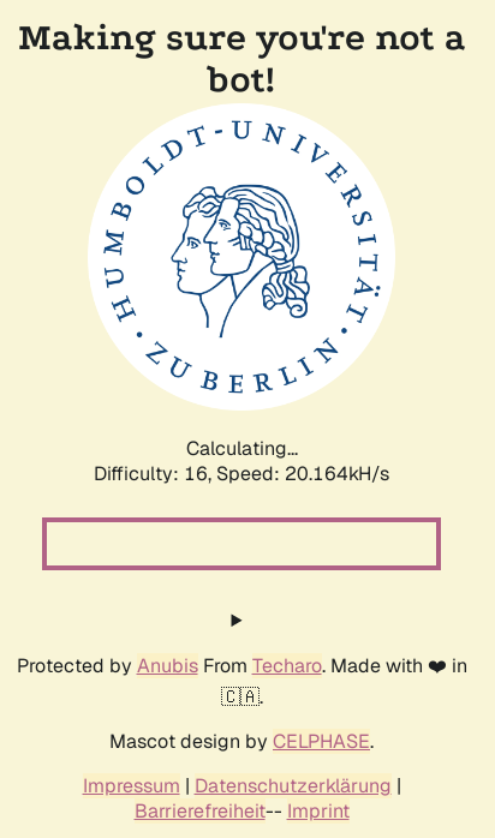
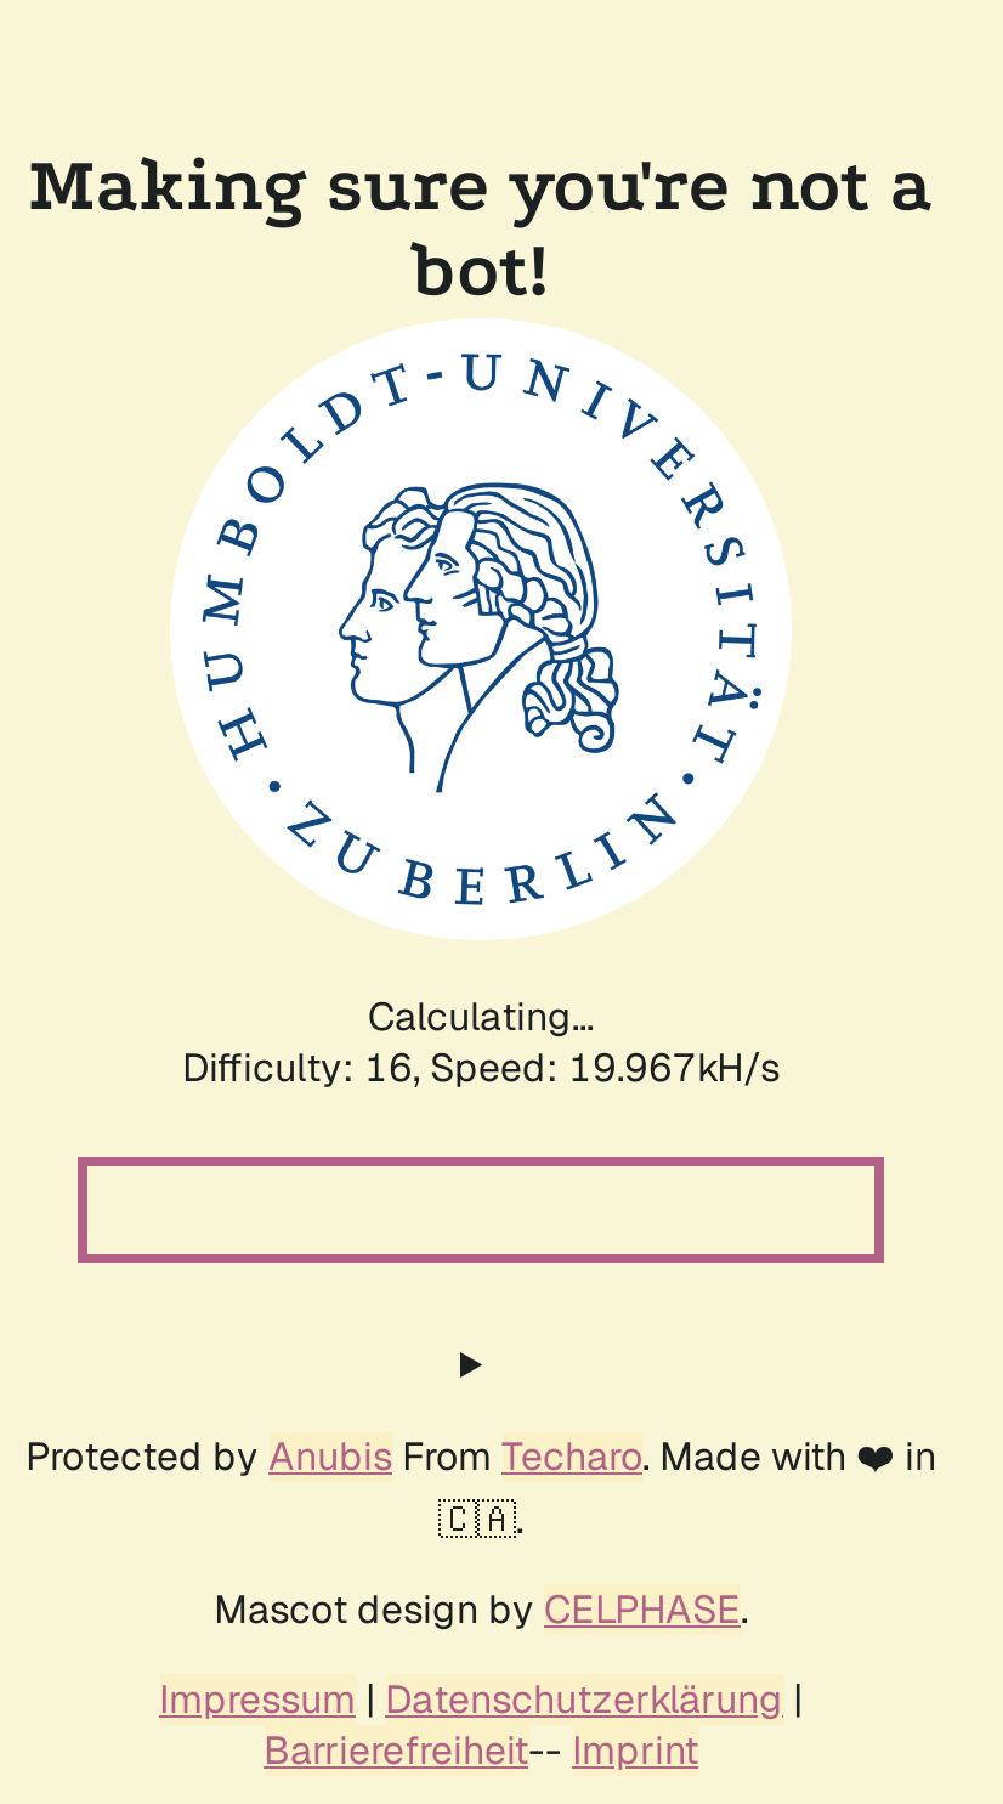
[94,461,389,486] Difficulty: 16, Speed: 20.164kH/s -> [182,1042,780,1093] Difficulty: 16, Speed: 19.967kH/s

